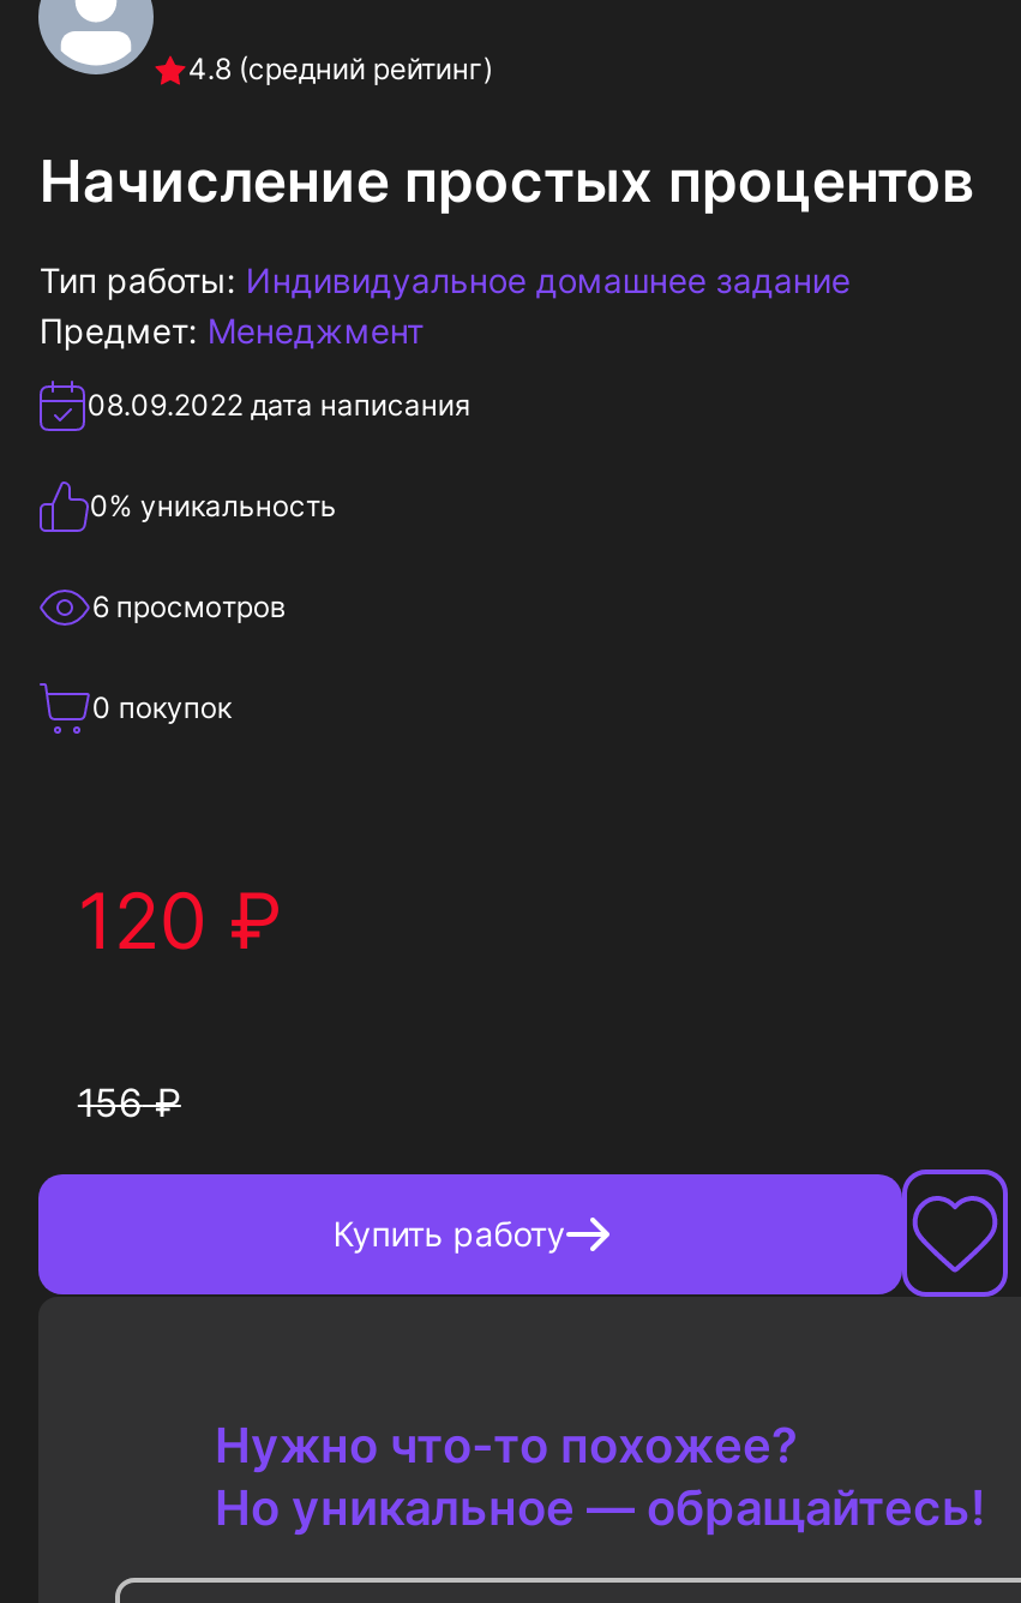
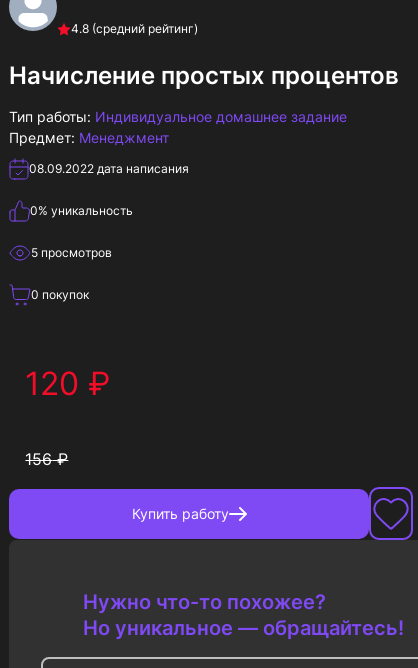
[92,589,287,625] 6 просмотров -> [31,245,112,260] 5 просмотров

